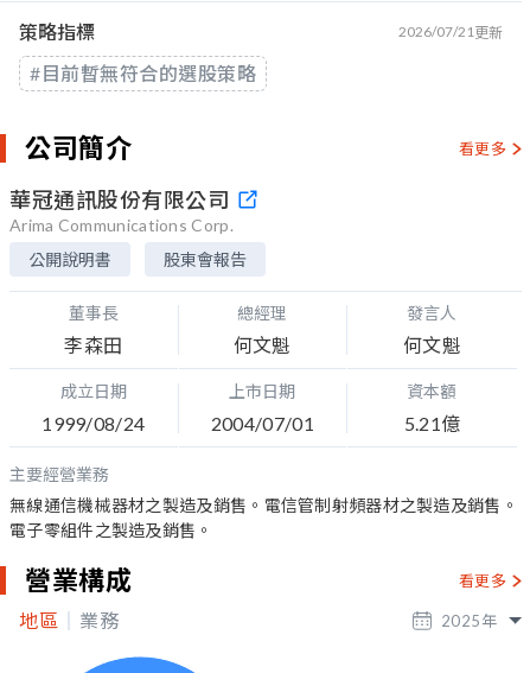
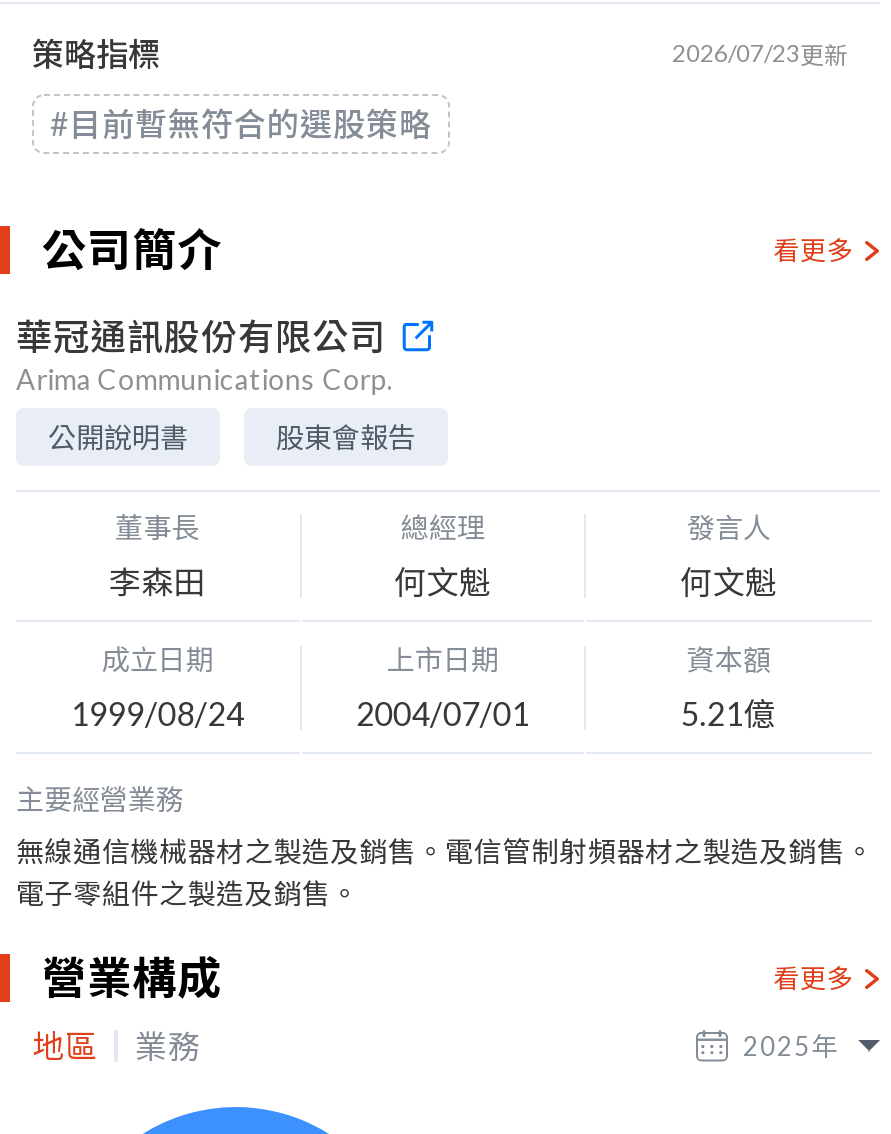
[398,23,503,42] 2026/07/21更新 -> [672,38,848,70] 2026/07/23更新

